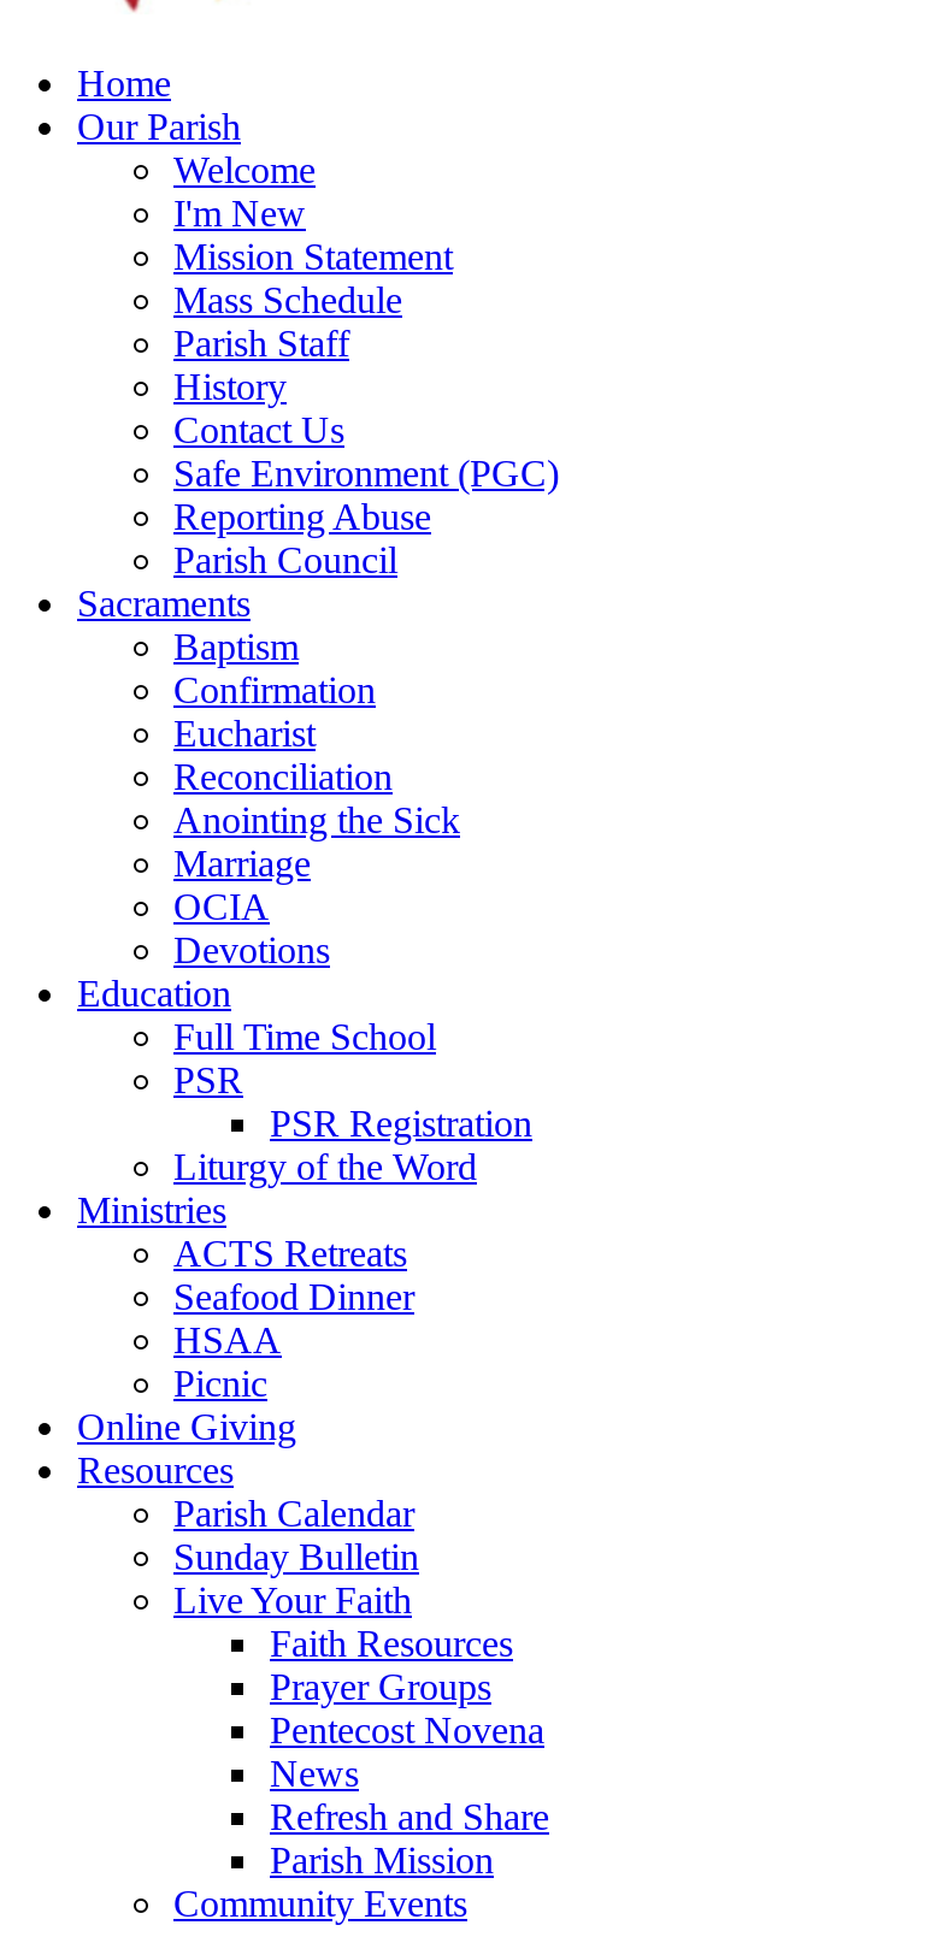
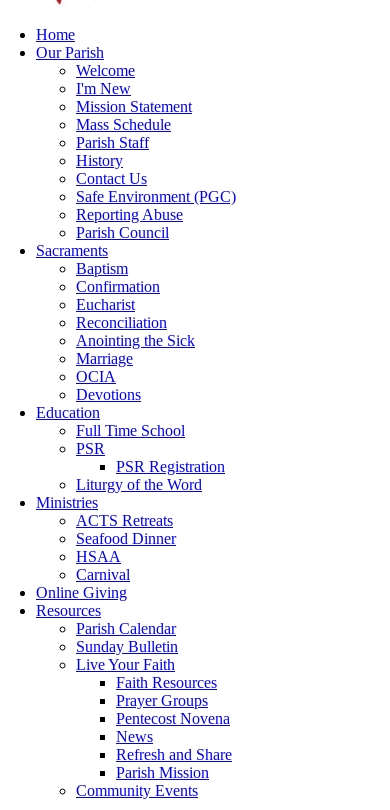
[173,1363,267,1404] Picnic -> [76,566,130,583] Carnival

